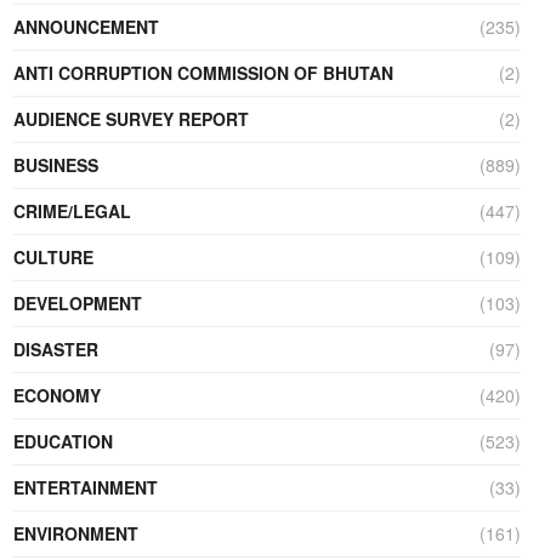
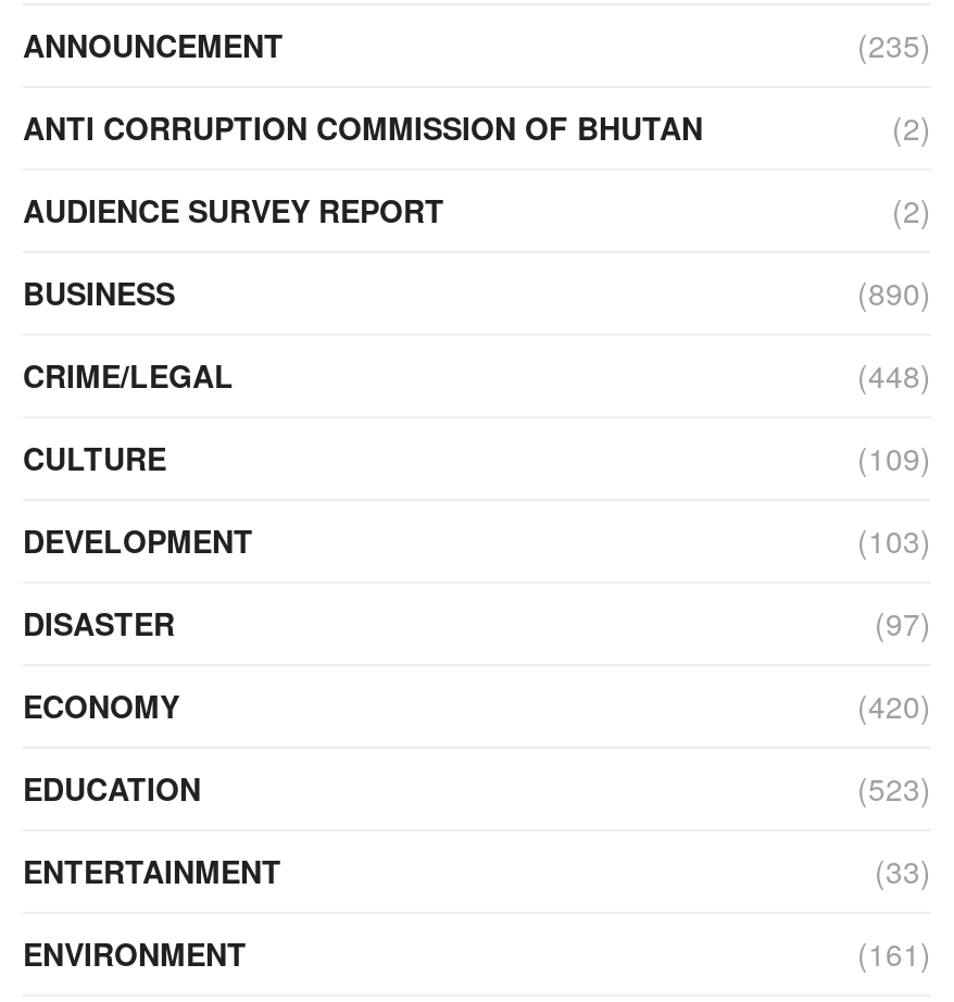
[480,153,521,177] (889) -> [857,271,931,315] (890)
[480,199,521,223] (447) -> [857,354,931,397] (448)

